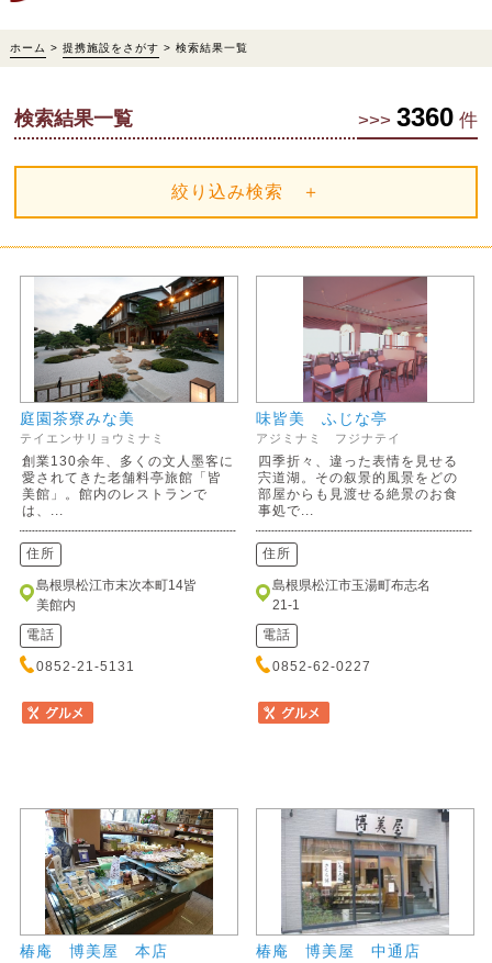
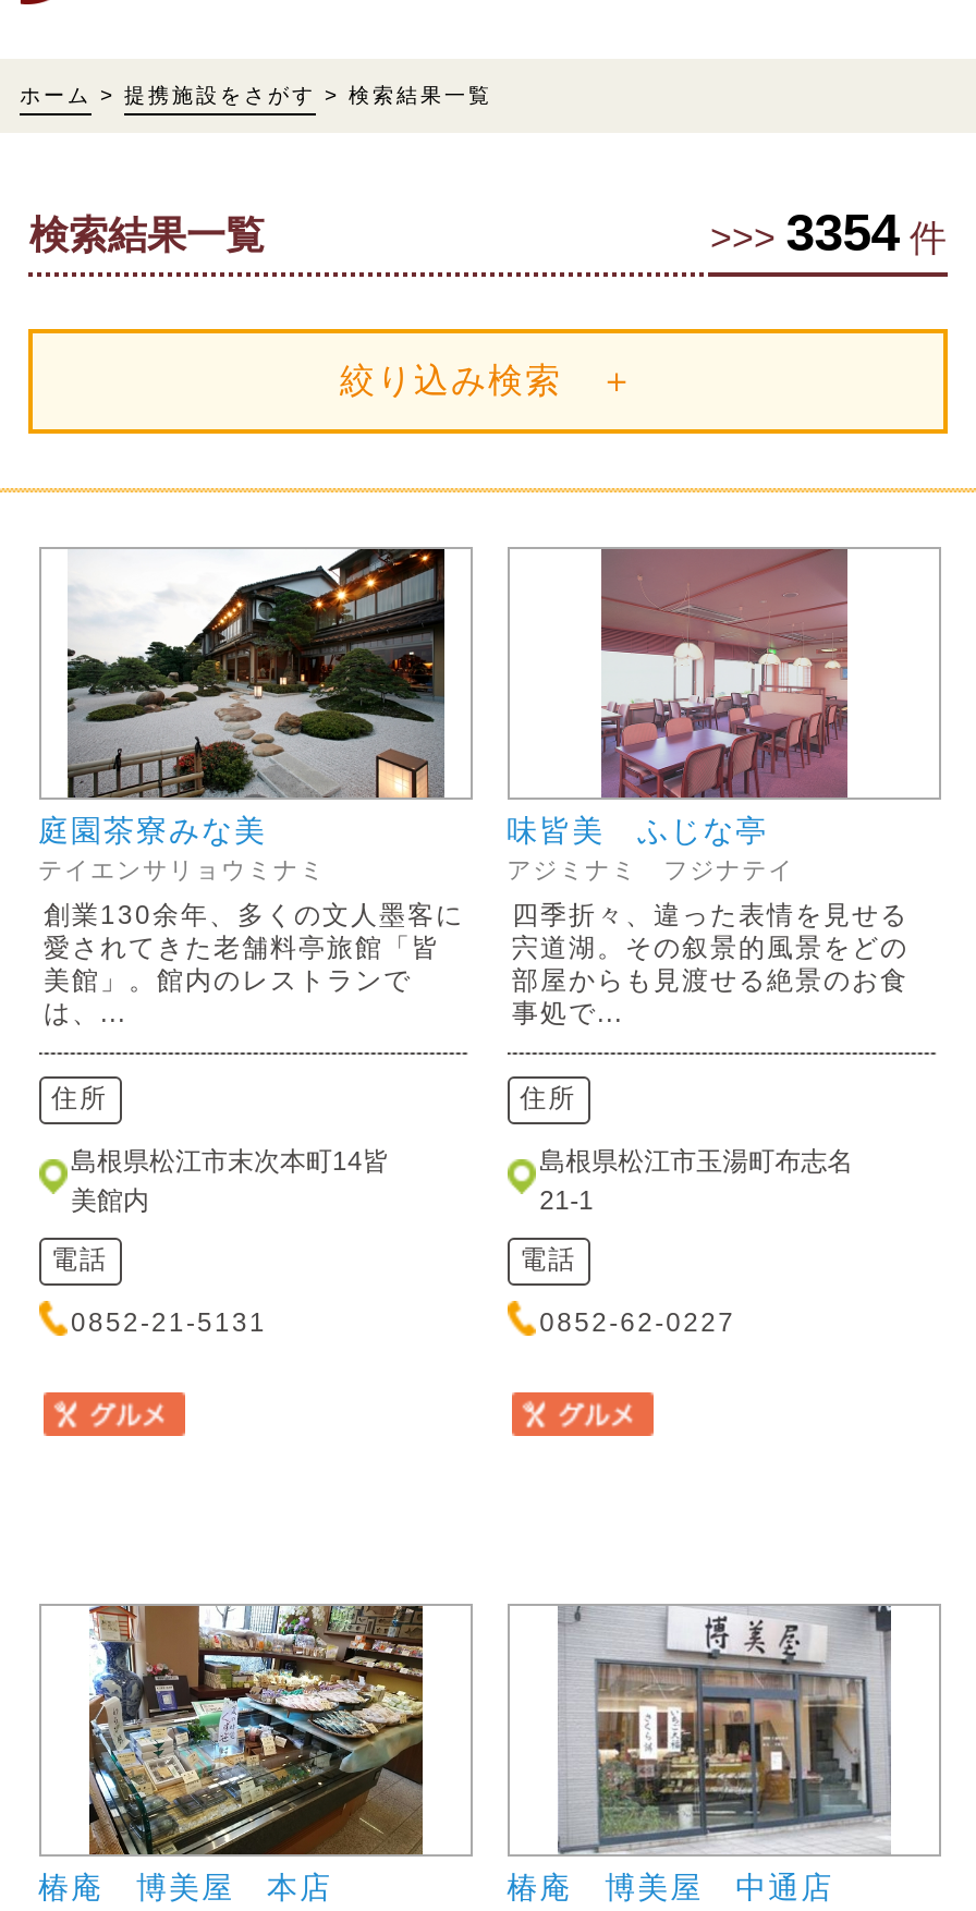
[358,102,477,132] >>> 3360 件 -> [710,203,947,262] >>> 3354 件

